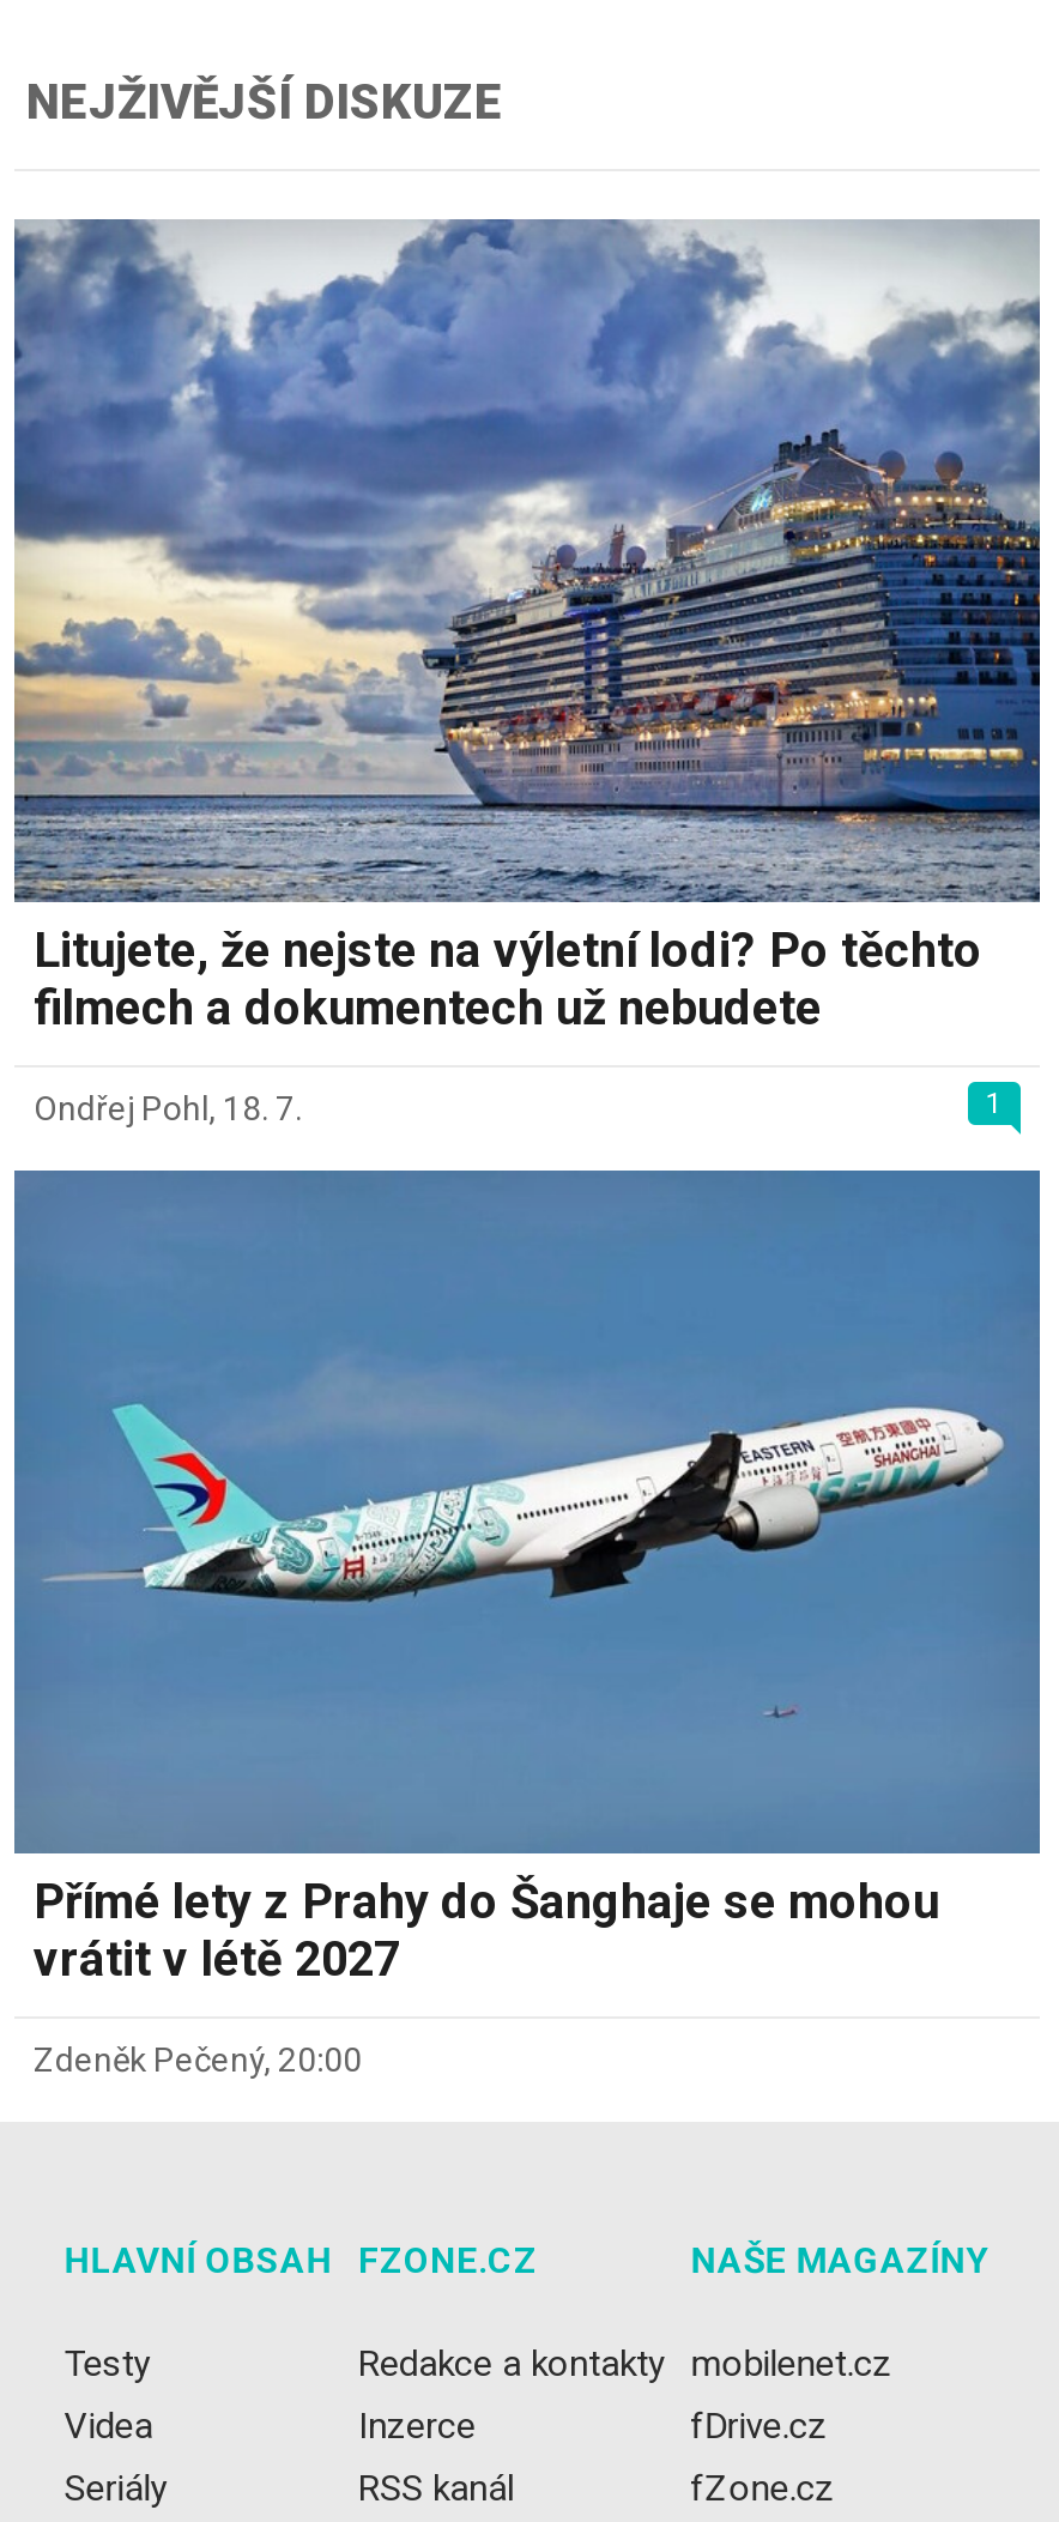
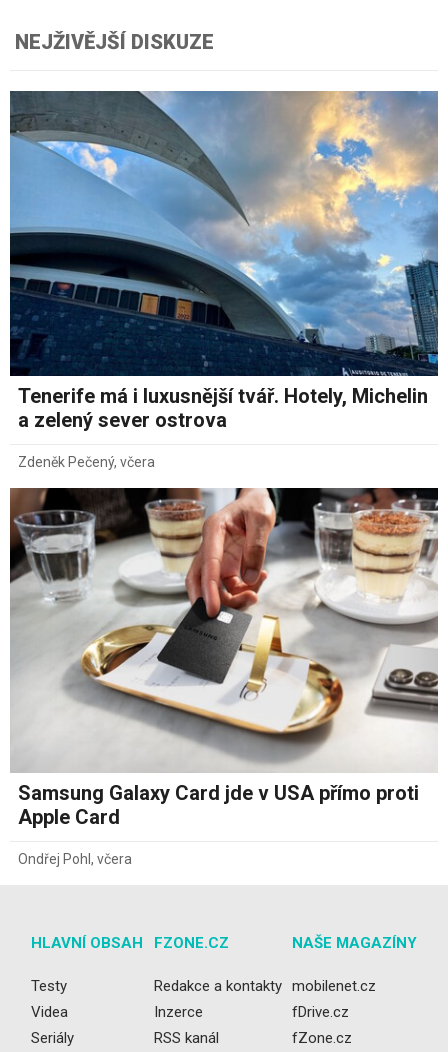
[12,219,1042,1037] [image] | Litujete, že nejste na výletní lodi? Po těchto | filmech a dokumentech už nebudete -> [9,91,439,432] [image] | Tenerife má i luxusnější tvář. Hotely, Michelin | a zelený sever ostrova
[34,1087,1003,1128] 1 | Ondřej Pohl, 18. 7. -> [18,454,155,470] Zdeněk Pečený, včera
[12,1168,1042,1989] [image] | Přímé lety z Prahy do Šanghaje se mohou | vrátit v létě 2027 -> [9,487,439,829] [image] | Samsung Galaxy Card jde v USA přímo proti | Apple Card
[34,2042,362,2080] Zdeněk Pečený, 20:00 -> [18,851,132,867] Ondřej Pohl, včera

